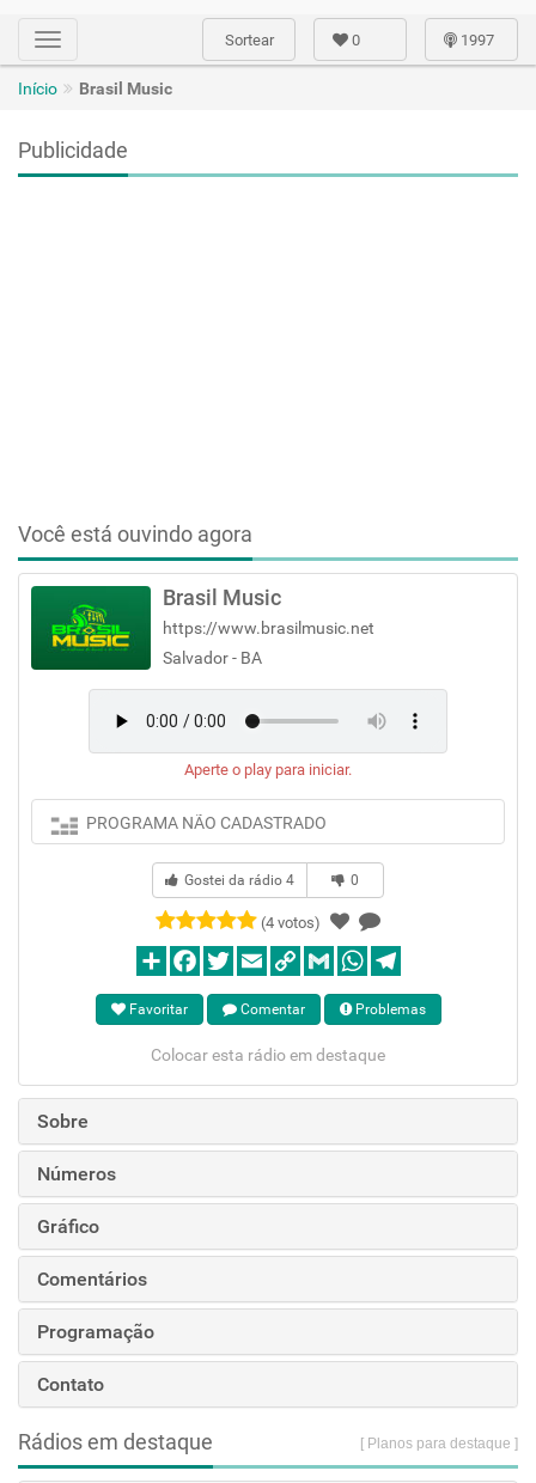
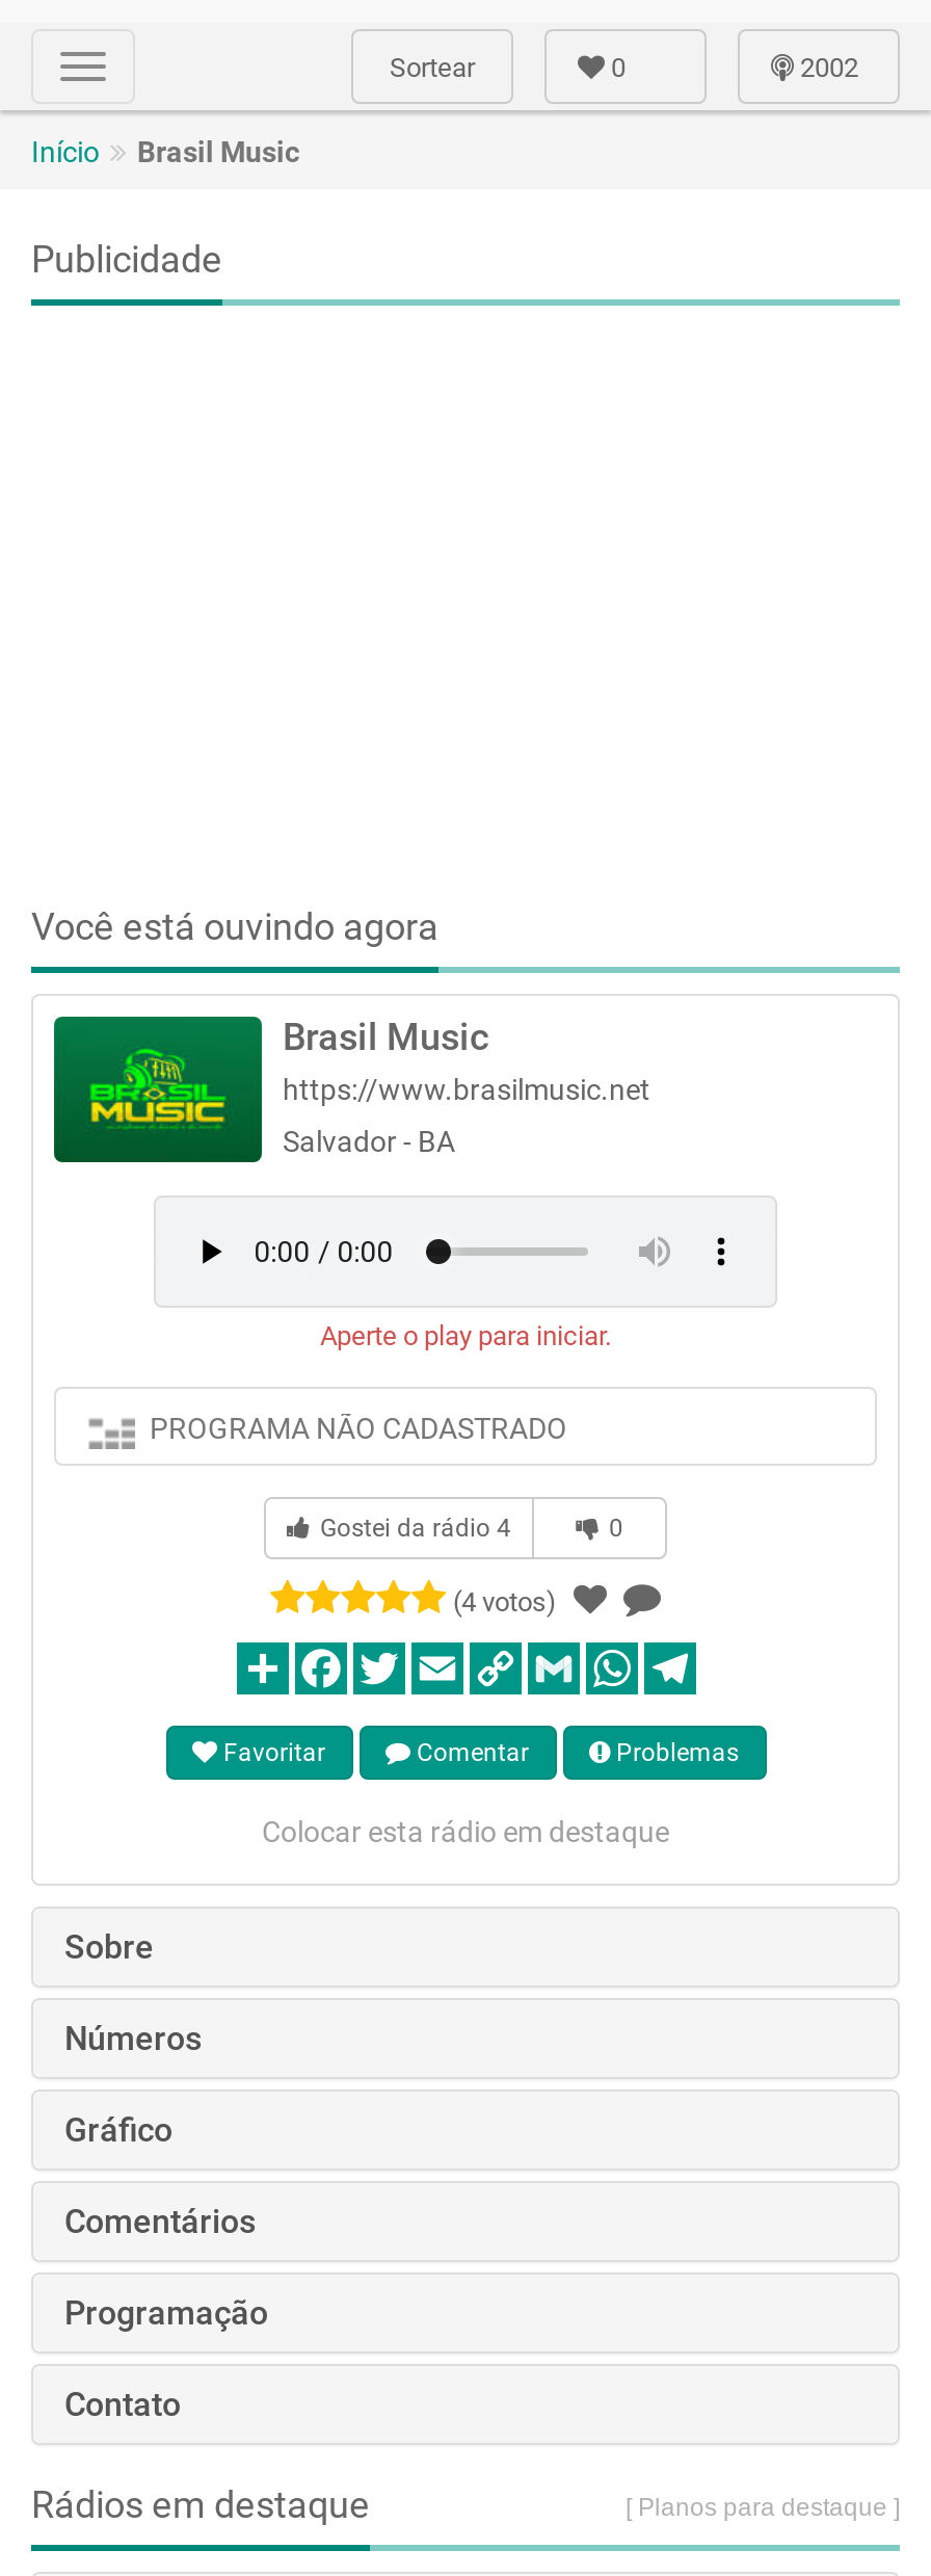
[461,31,494,49] 1997 -> [800,52,858,83] 2002

